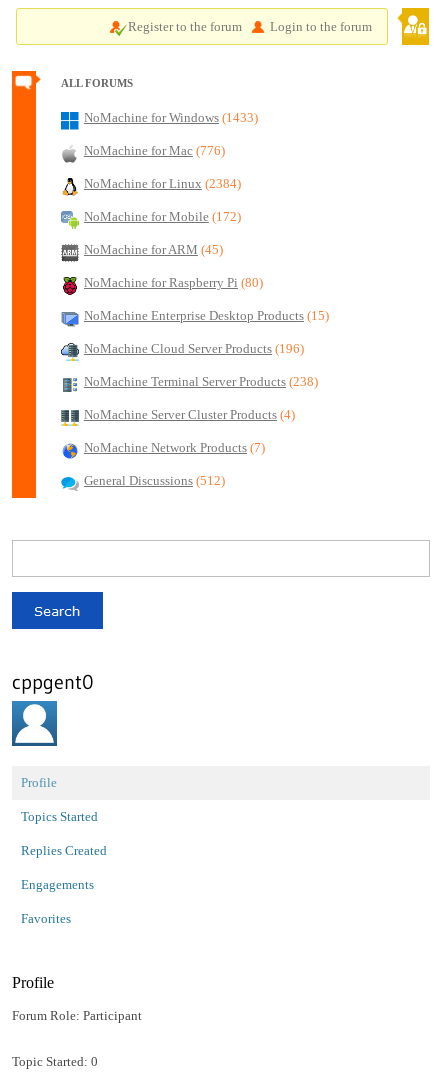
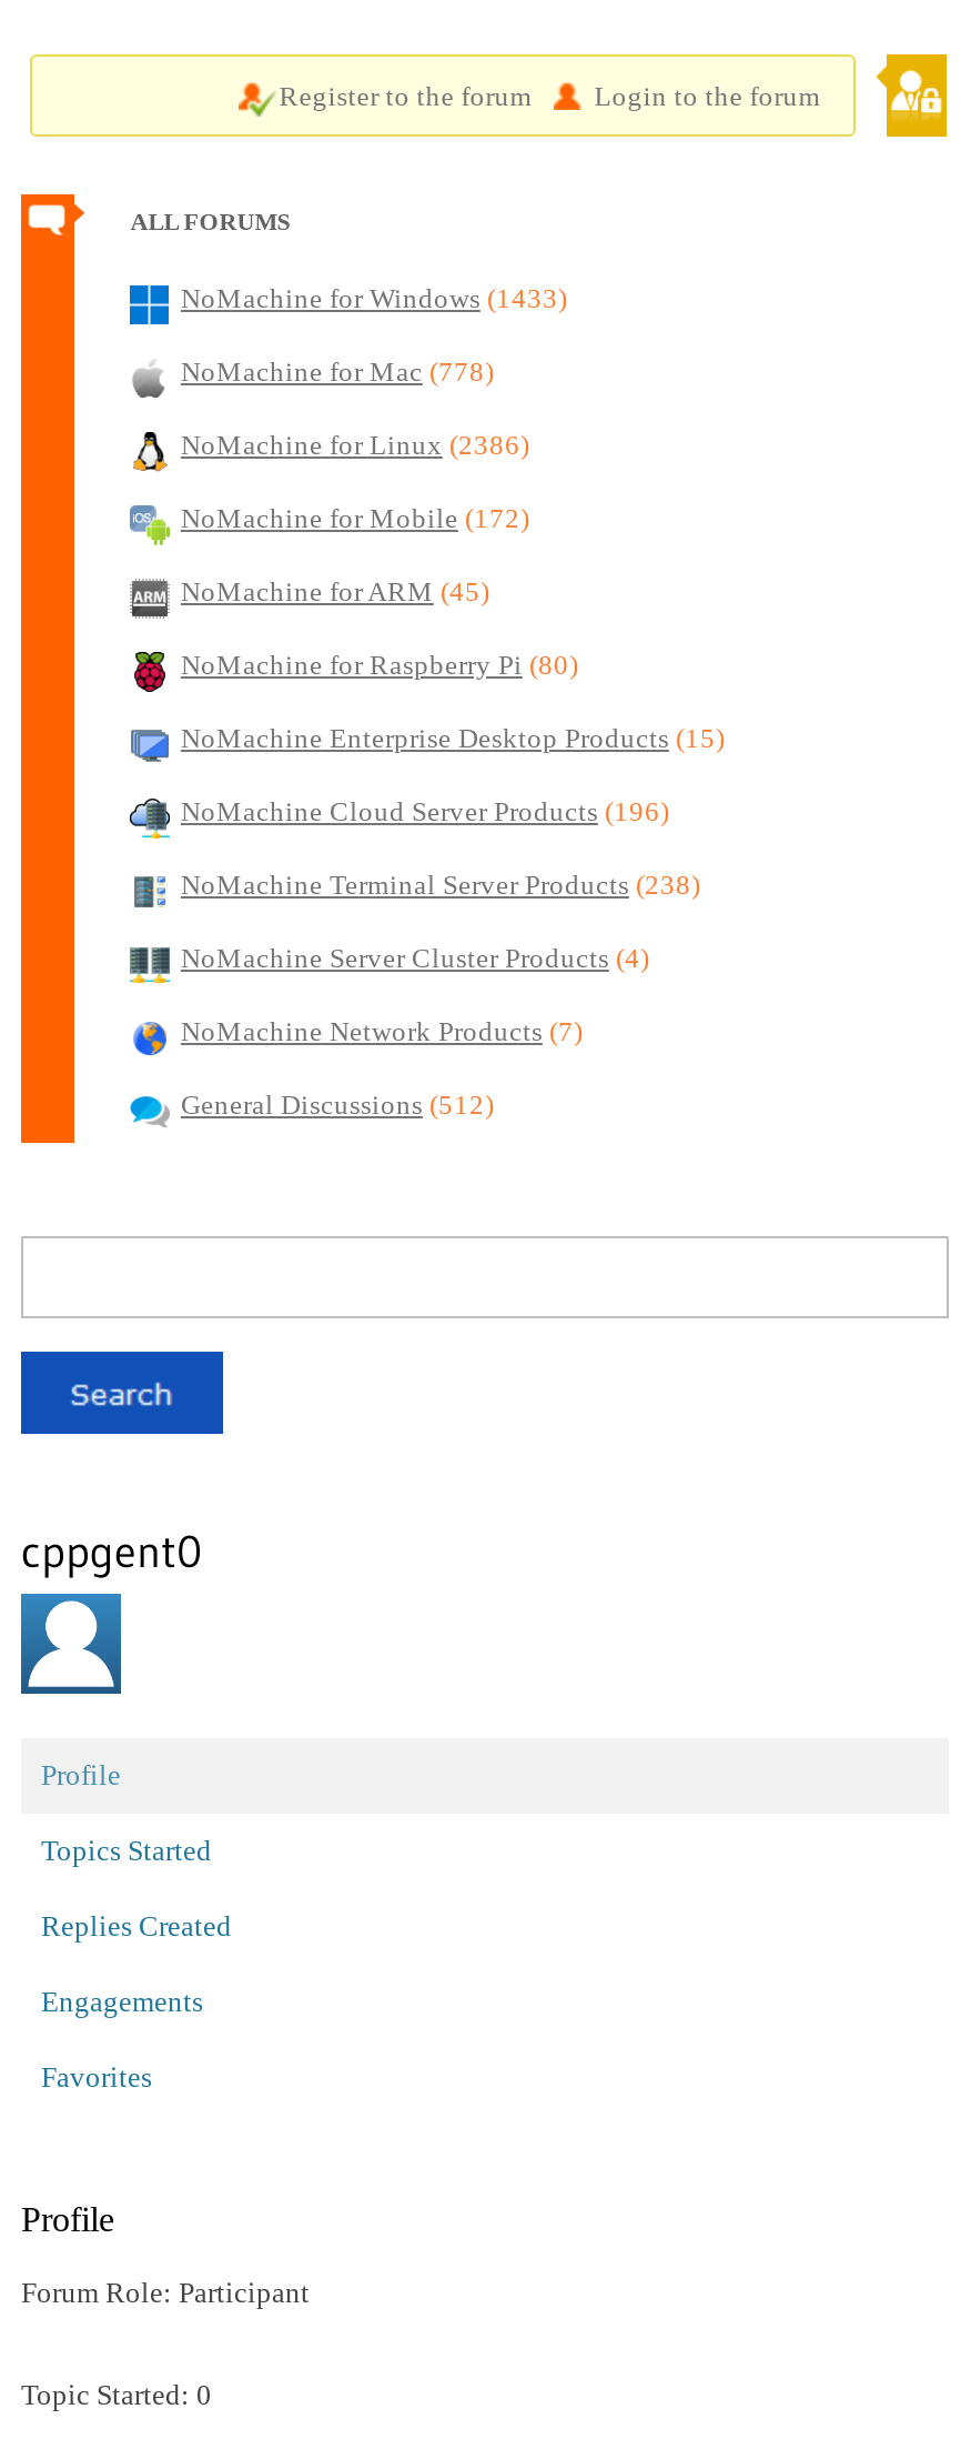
[84,144,225,158] NoMachine for Mac (776) -> [181,357,494,388] NoMachine for Mac (778)
[84,177,241,191] NoMachine for Linux (2384) -> [181,430,529,461] NoMachine for Linux (2386)

